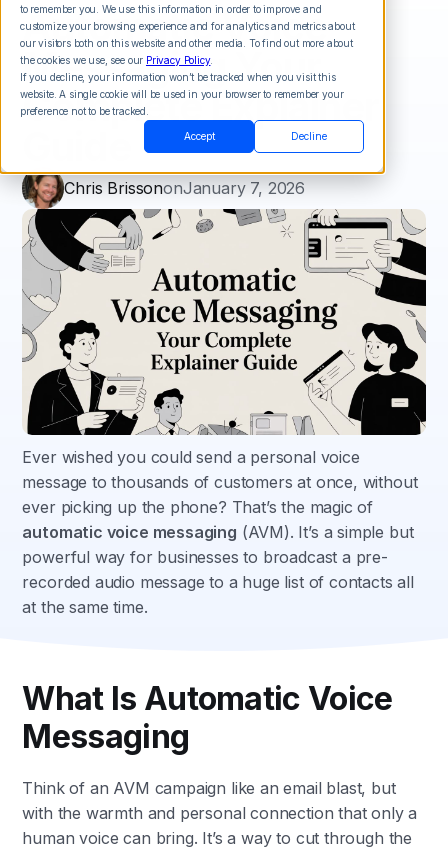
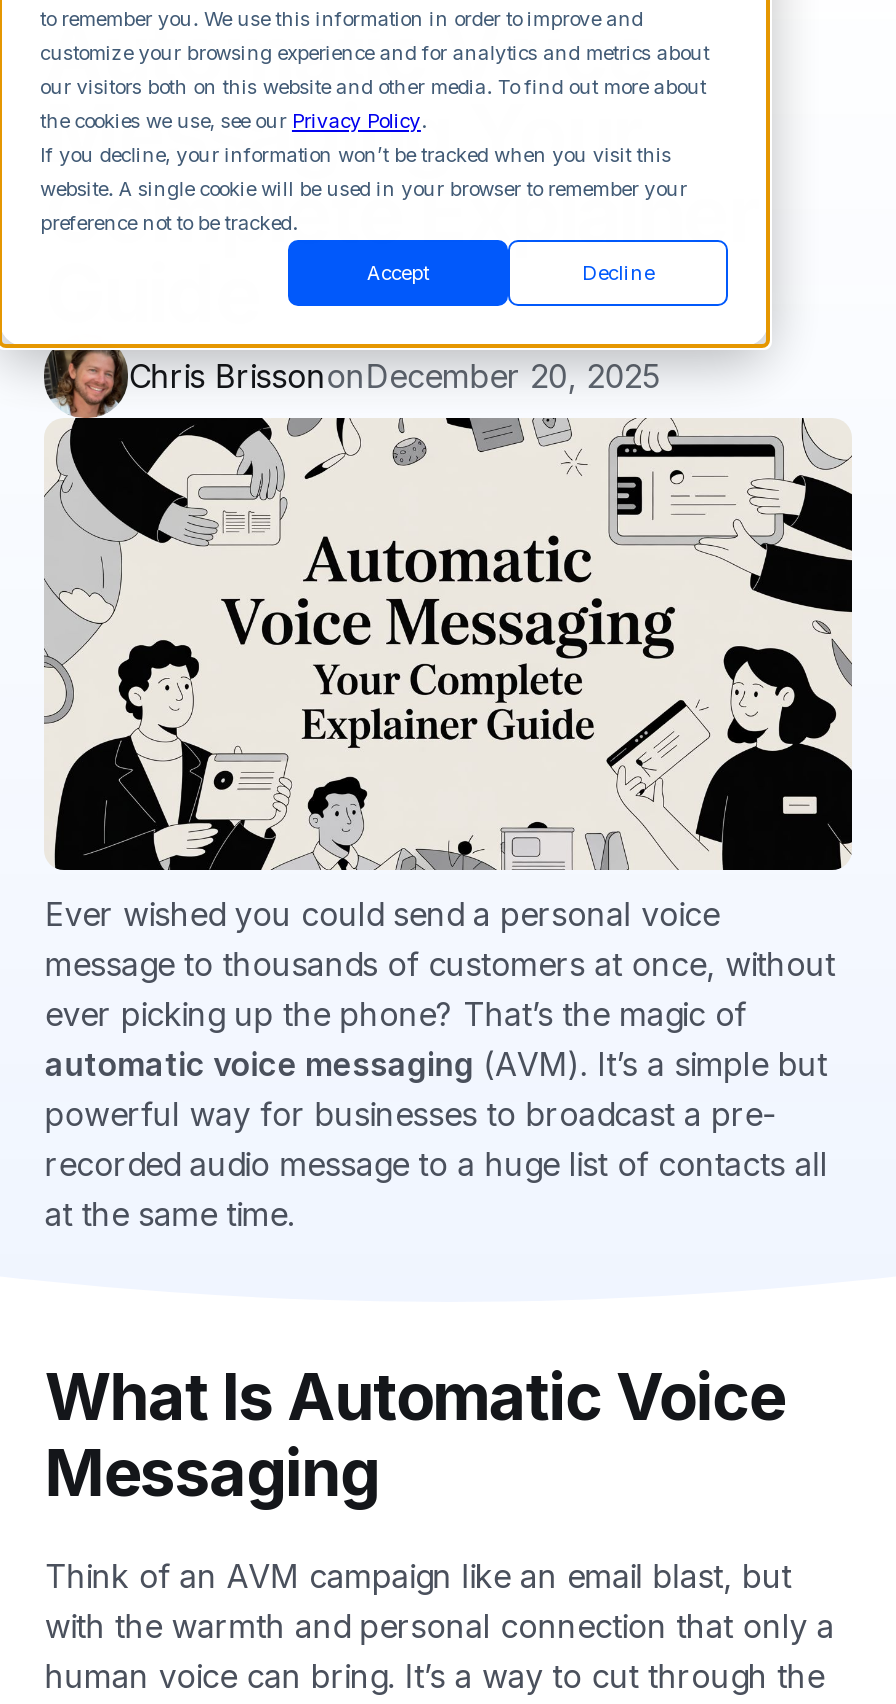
[64,178,305,198] Chris Brissonon January 7, 2026 -> [129,356,659,396] Chris Brissonon December 20, 2025

